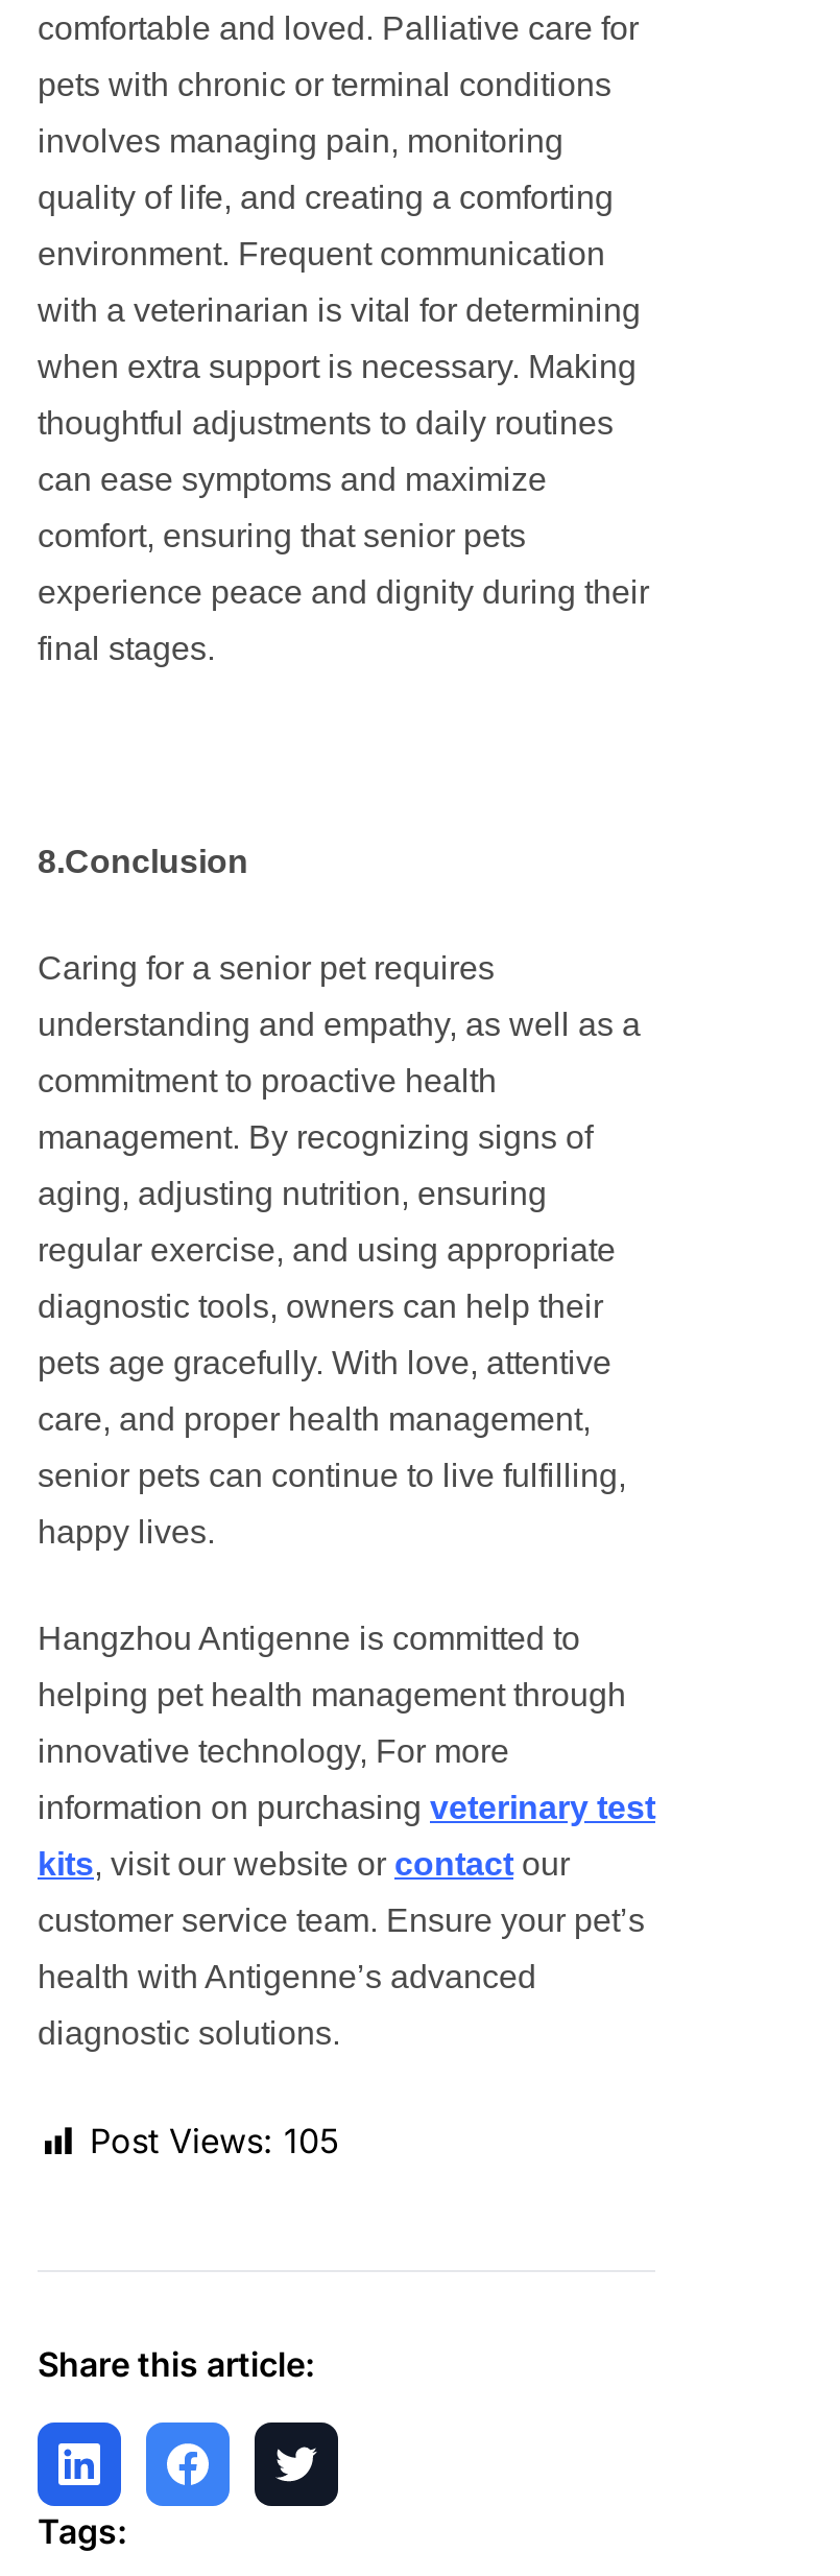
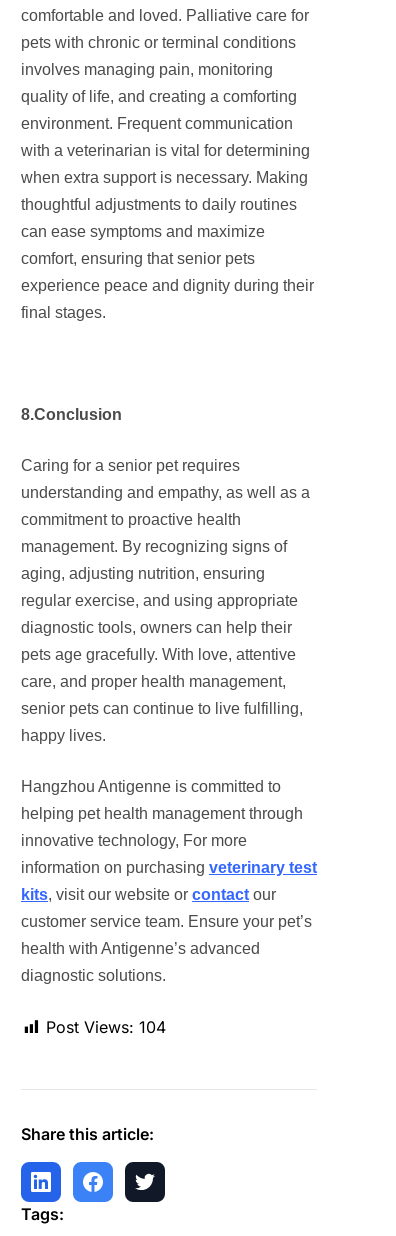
[90,2120,340,2162] Post Views: 105 -> [46,1017,166,1037] Post Views: 104

